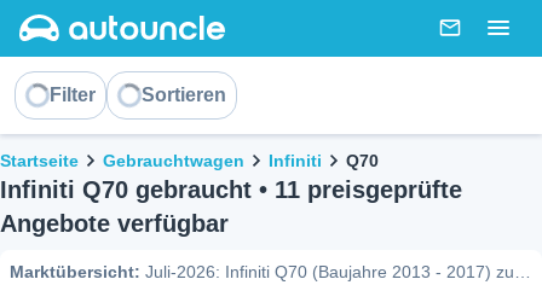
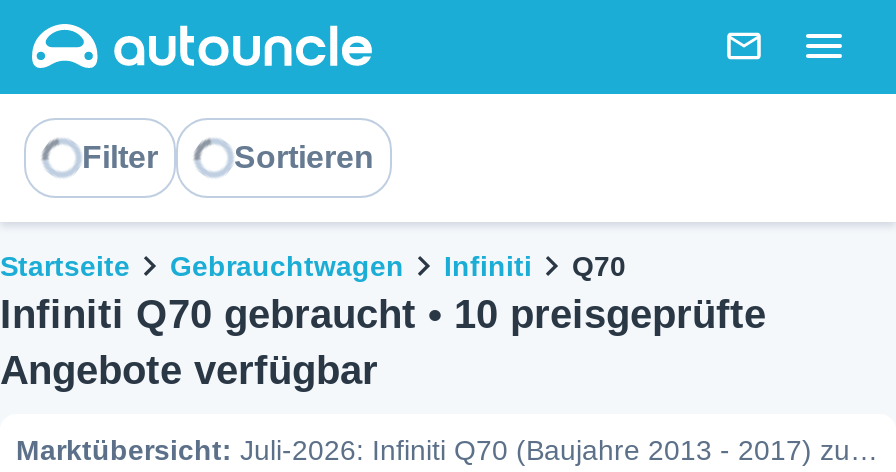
[0,176,462,203] Infiniti Q70 gebraucht • 11 preisgeprüfte -> [0,292,766,336] Infiniti Q70 gebraucht • 10 preisgeprüfte

